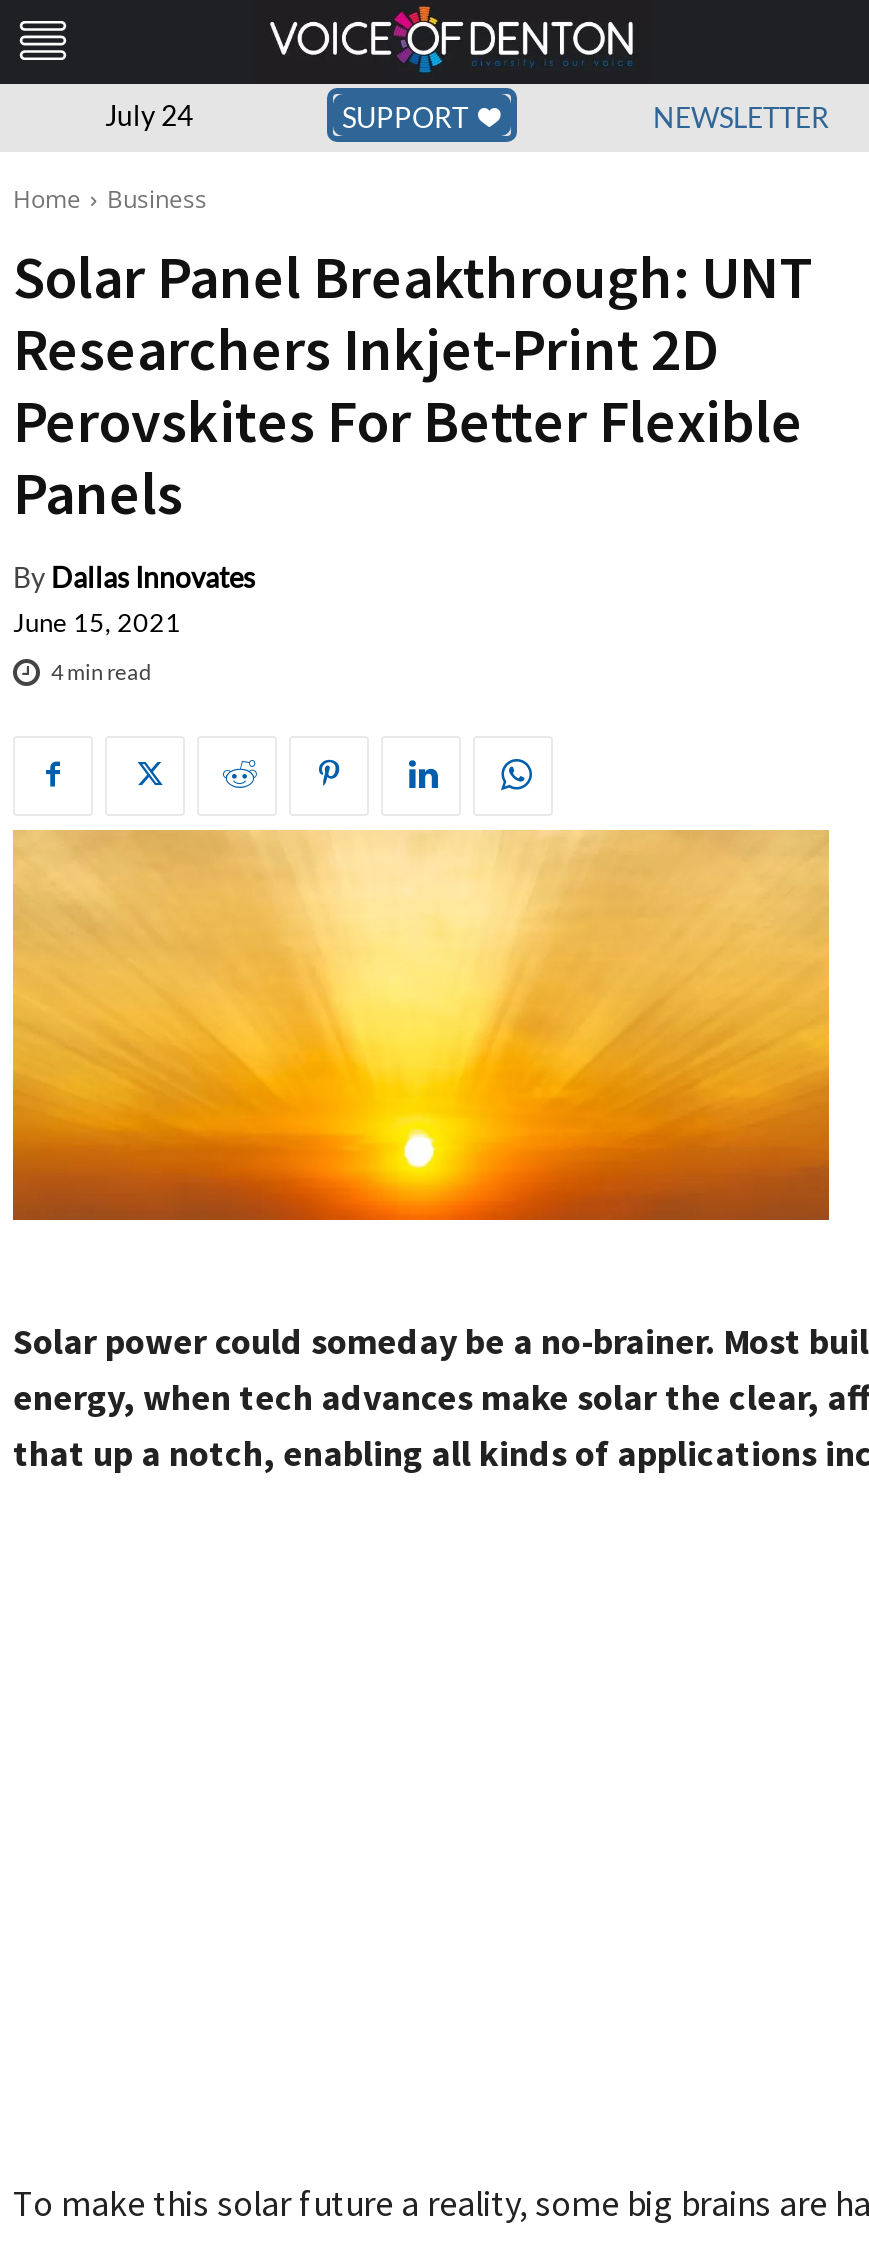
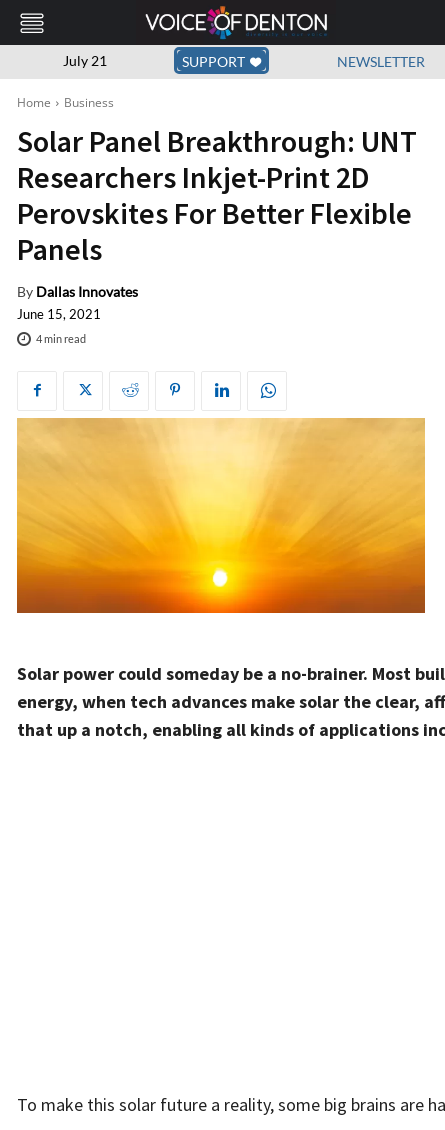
[105,97,193,131] July 24 -> [63,52,107,69] July 21

